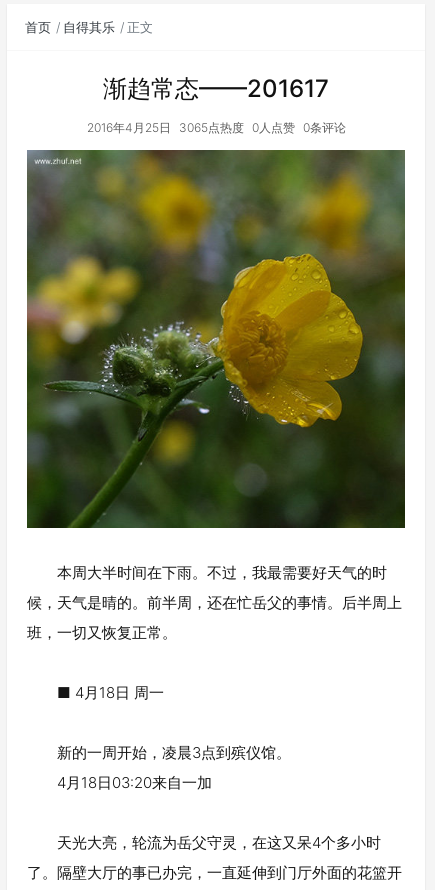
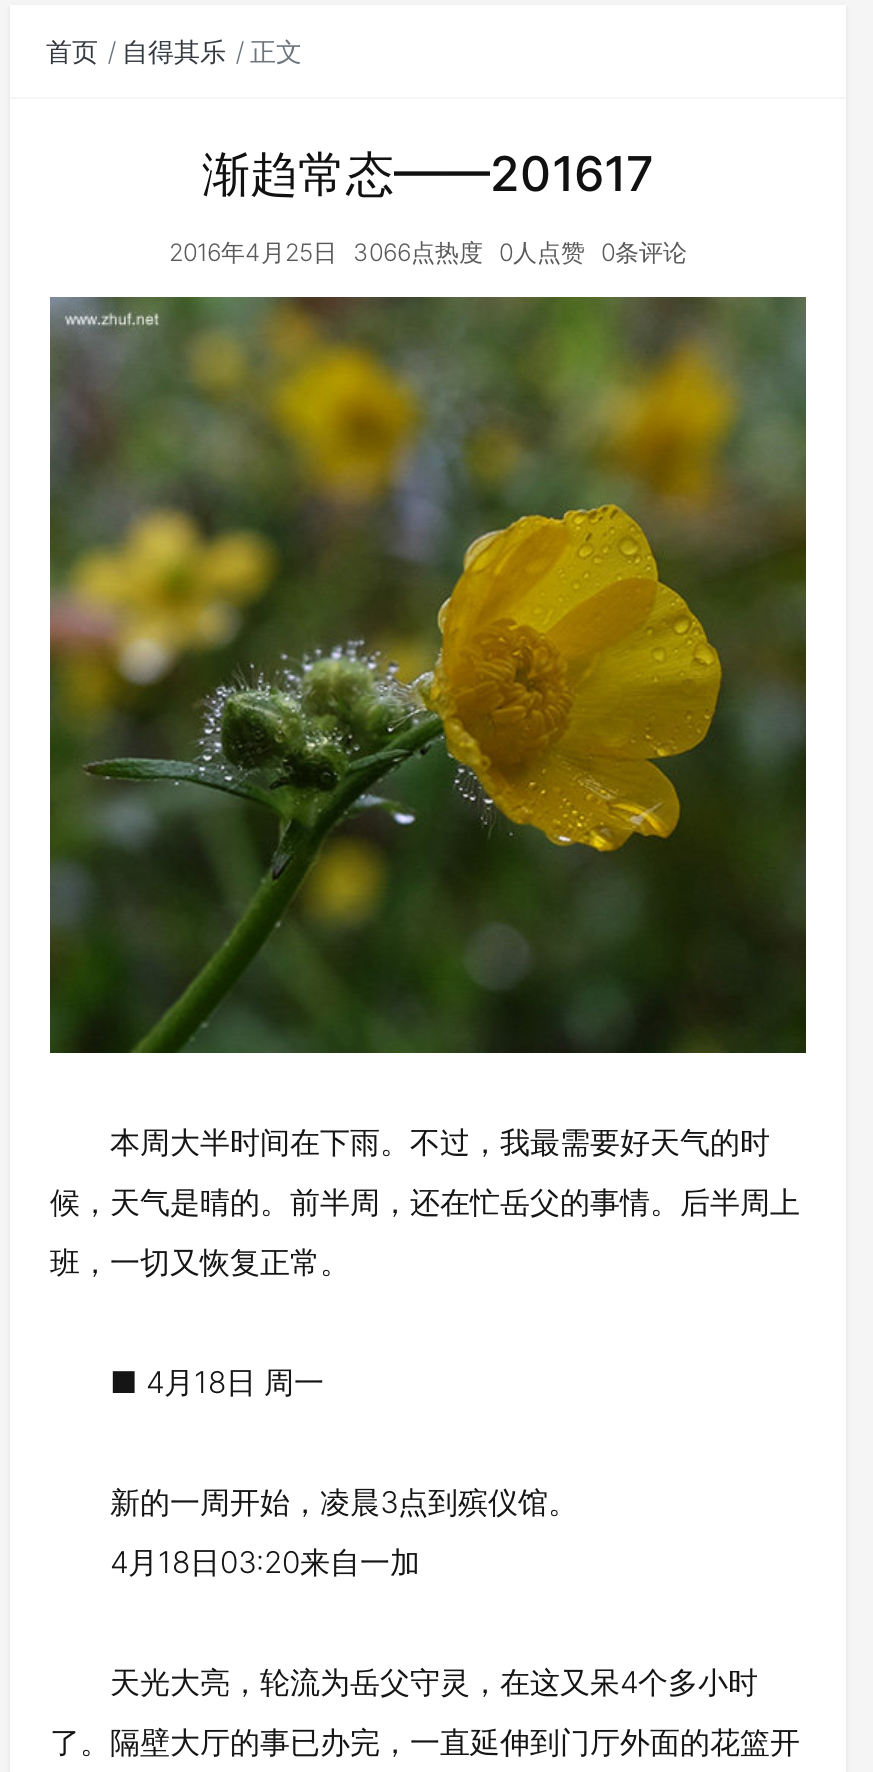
[86,120,345,135] 2016年4月25日 3065点热度 0人点赞 0条评论 -> [169,237,687,267] 2016年4月25日 3066点热度 0人点赞 0条评论

